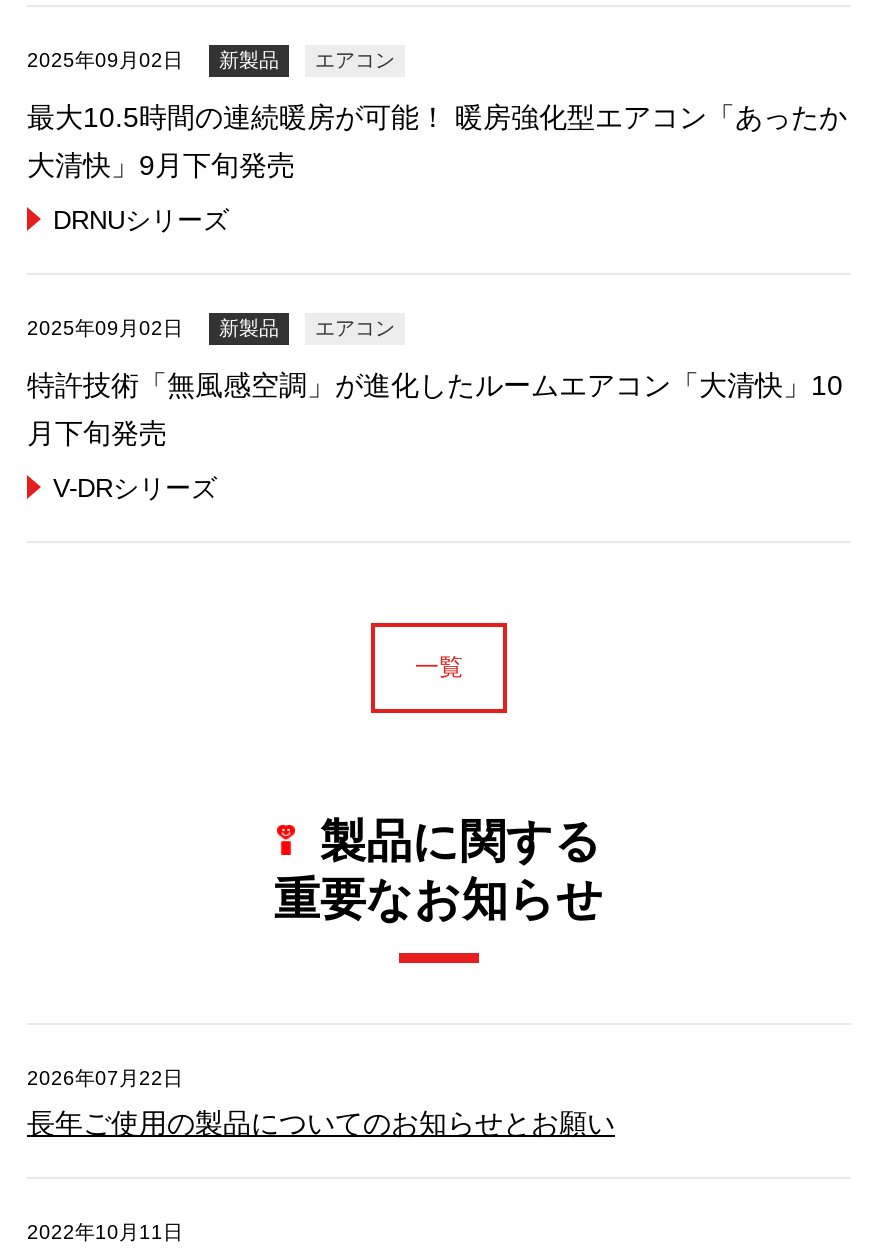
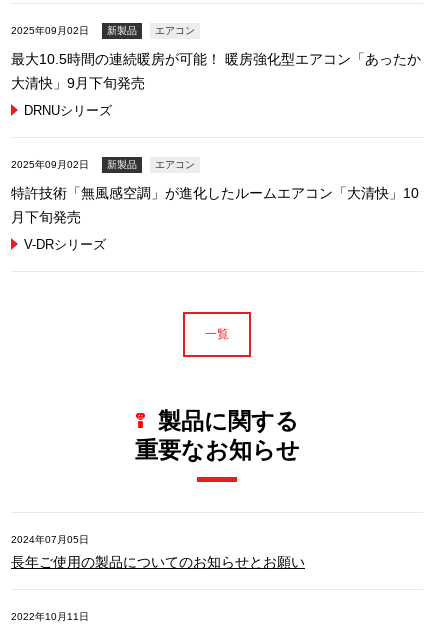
[27,1067,183,1089] 2026年07月22日 -> [11,534,89,545] 2024年07月05日

